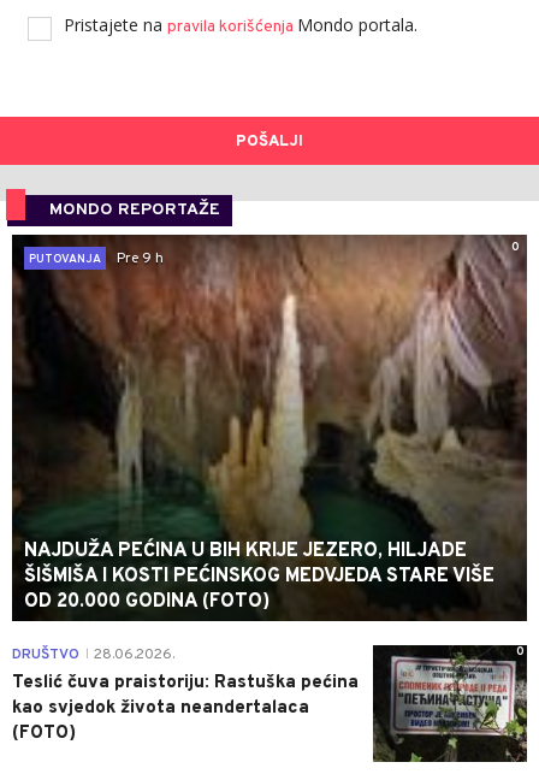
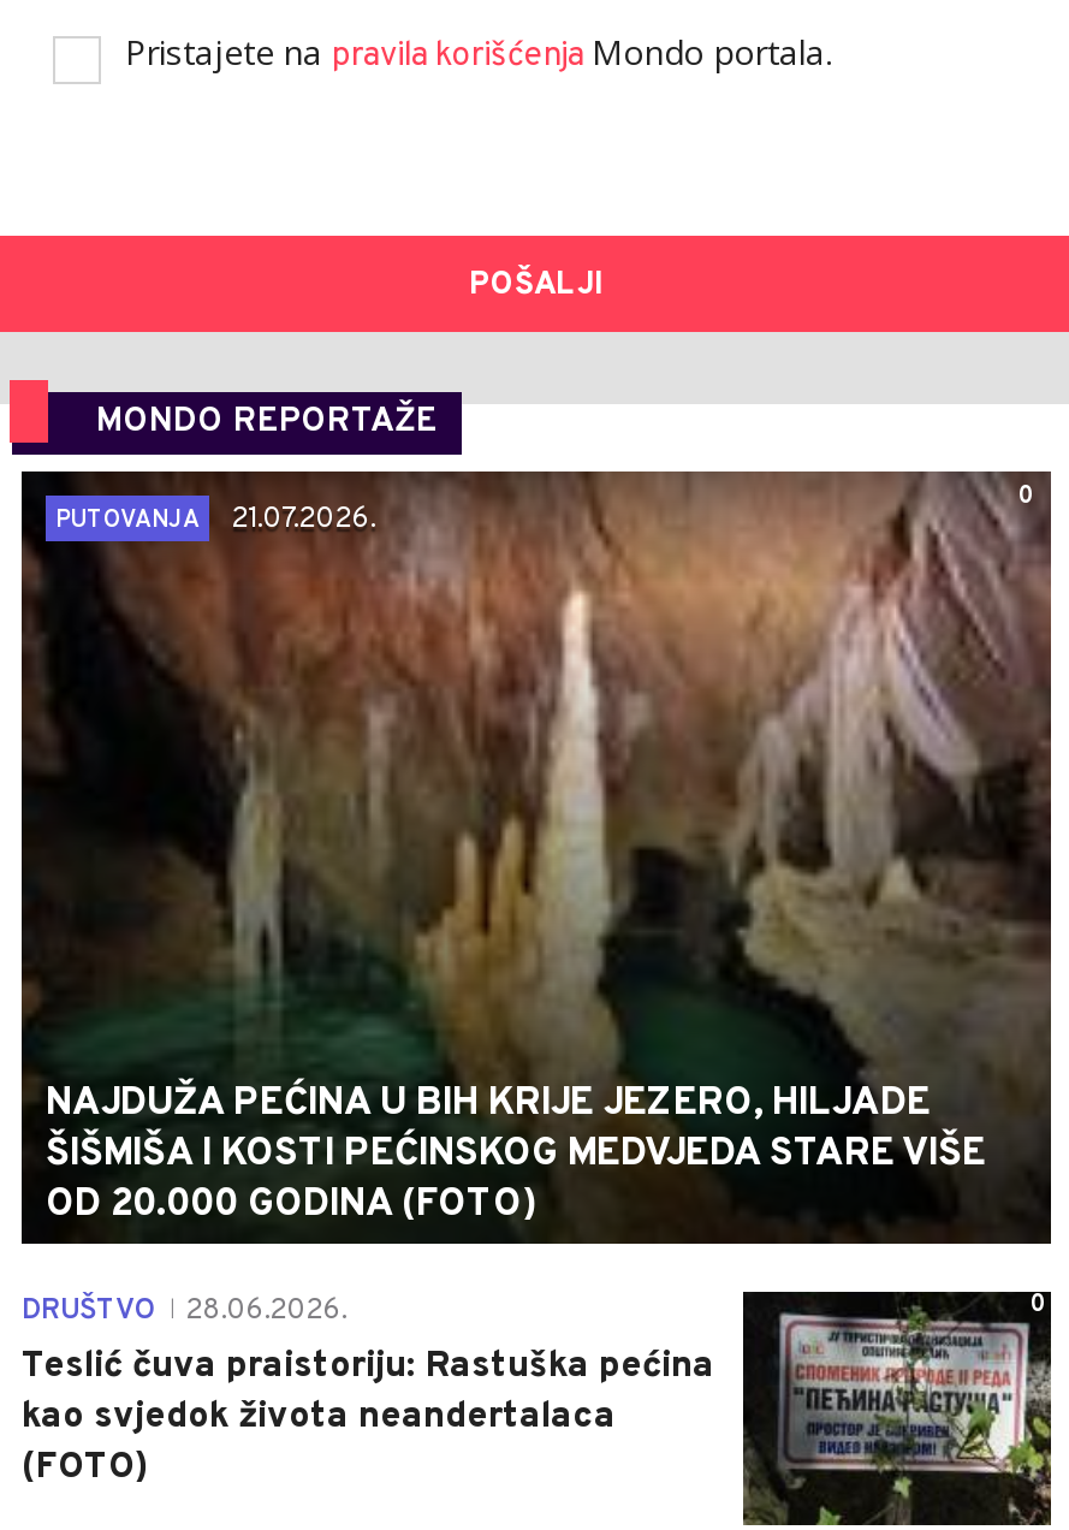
[29,249,164,268] PUTOVANJA Pre 9 h -> [55,500,375,538] PUTOVANJA 21.07.2026.

